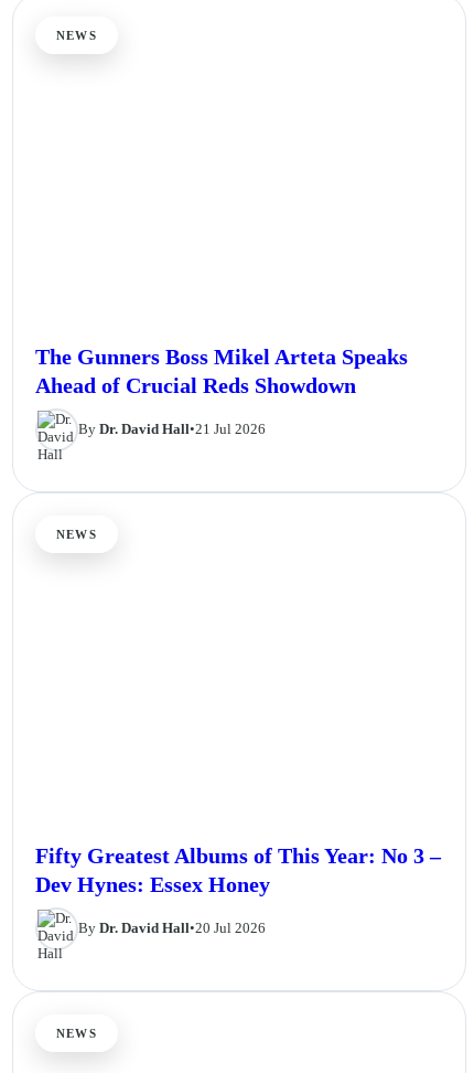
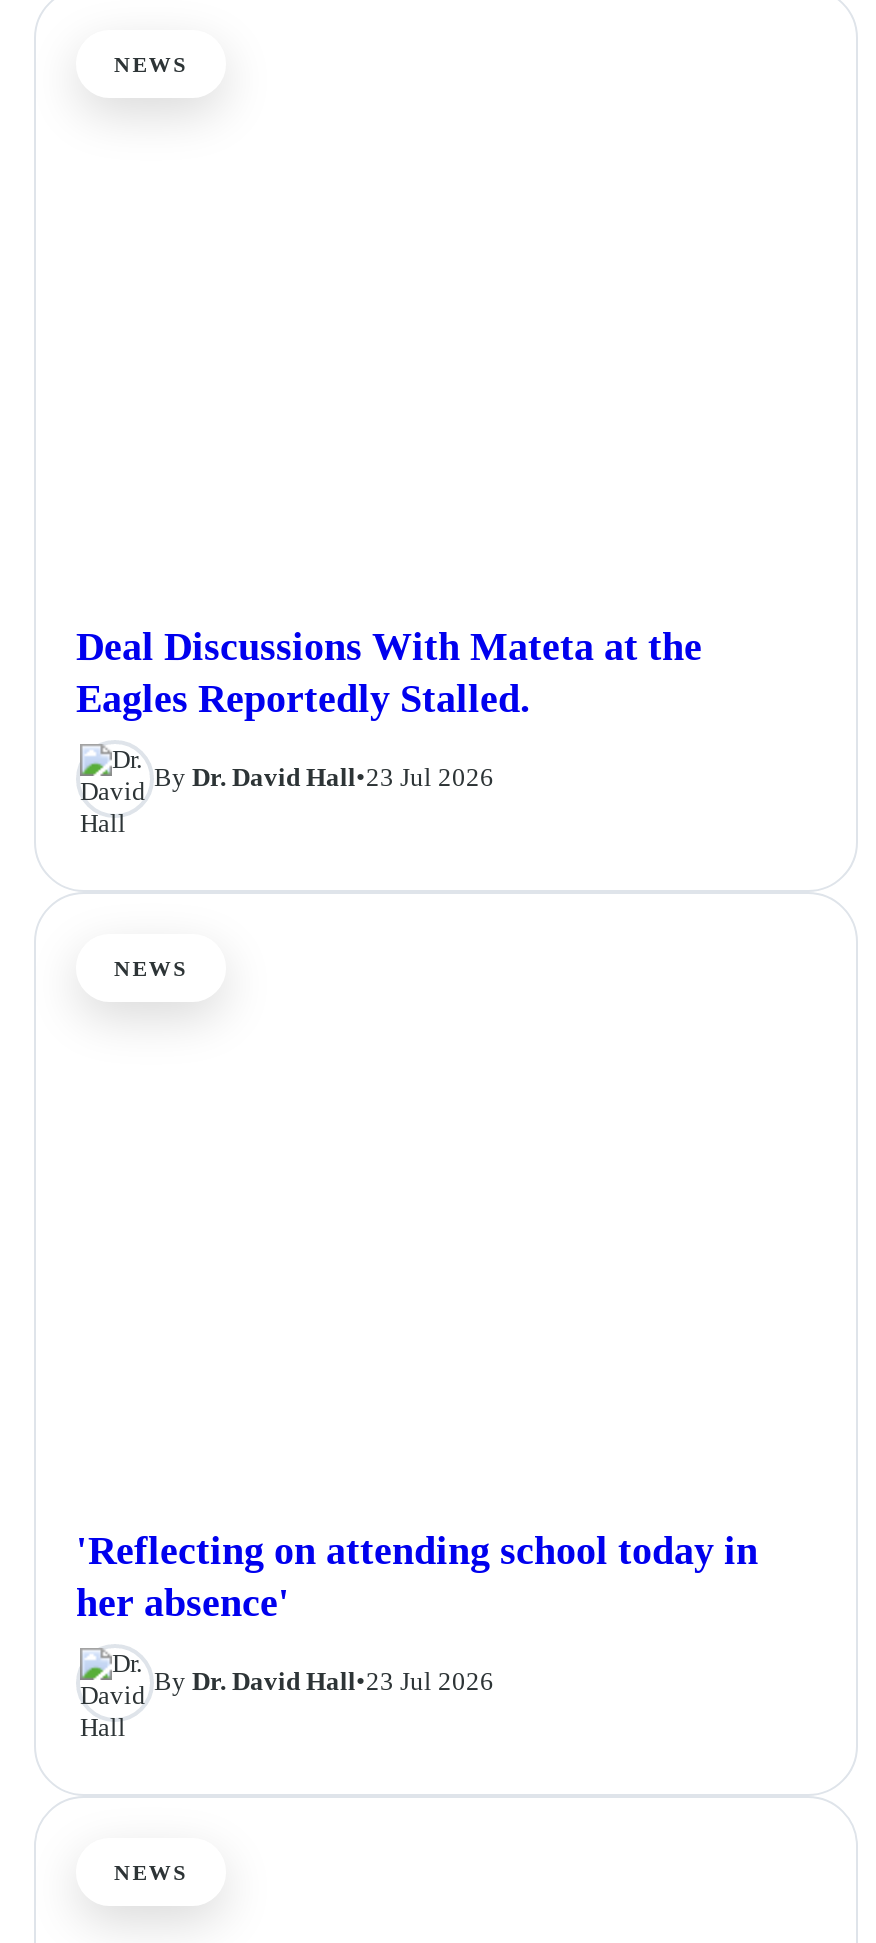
[35,344,408,397] The Gunners Boss Mikel Arteta Speaks | Ahead of Crucial Reds Showdown -> [76,623,702,719] Deal Discussions With Mateta at the | Eagles Reportedly Stalled.
[78,421,266,437] By Dr. David Hall•21 Jul 2026 -> [154,762,494,792] By Dr. David Hall•23 Jul 2026
[35,843,441,896] Fifty Greatest Albums of This Year: No 3 – | Dev Hynes: Essex Honey -> [76,1527,758,1623] 'Reflecting on attending school today in | her absence'
[78,920,266,936] By Dr. David Hall•20 Jul 2026 -> [154,1666,494,1696] By Dr. David Hall•23 Jul 2026

